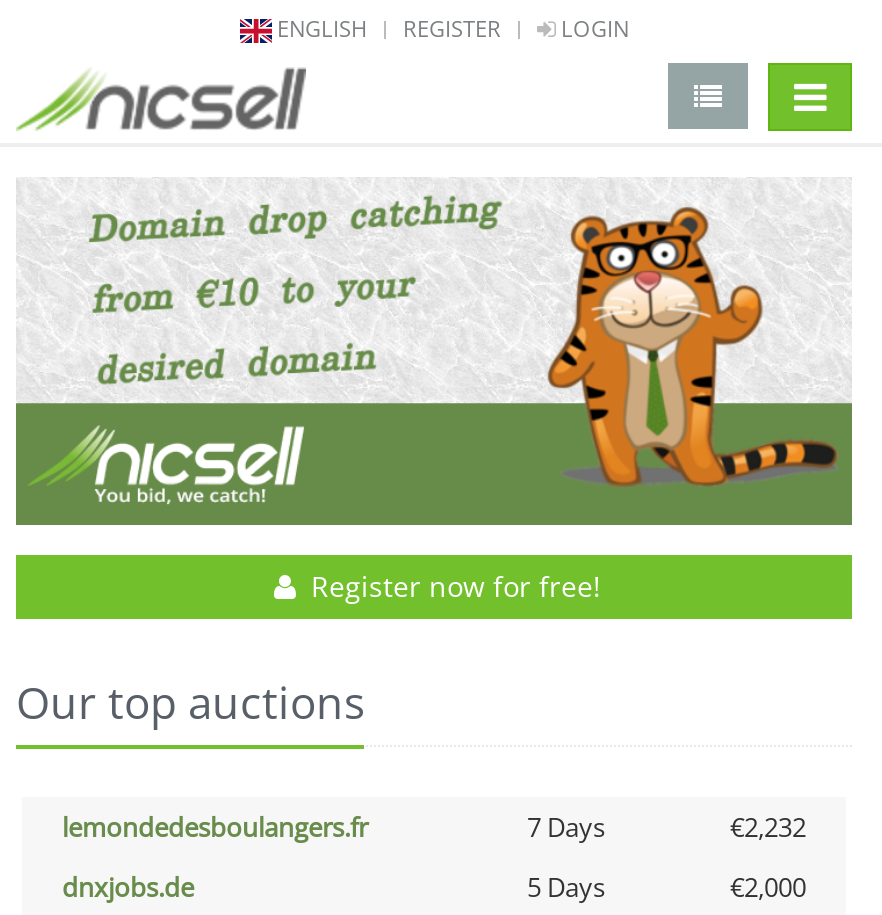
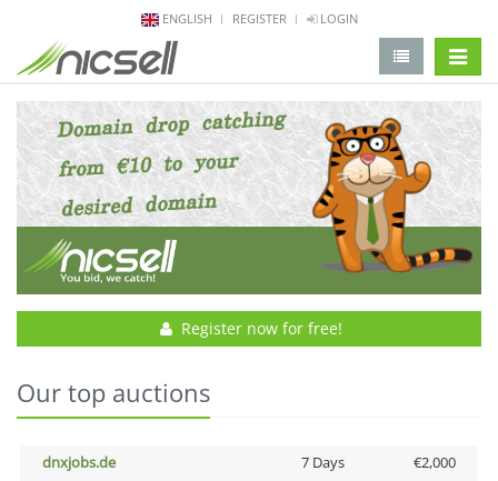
[62,809,806,845] lemondedesboulangers.fr | 7 Days | €2,232 -> none
[527,869,605,905] 5 Days -> [301,452,344,472] 7 Days

